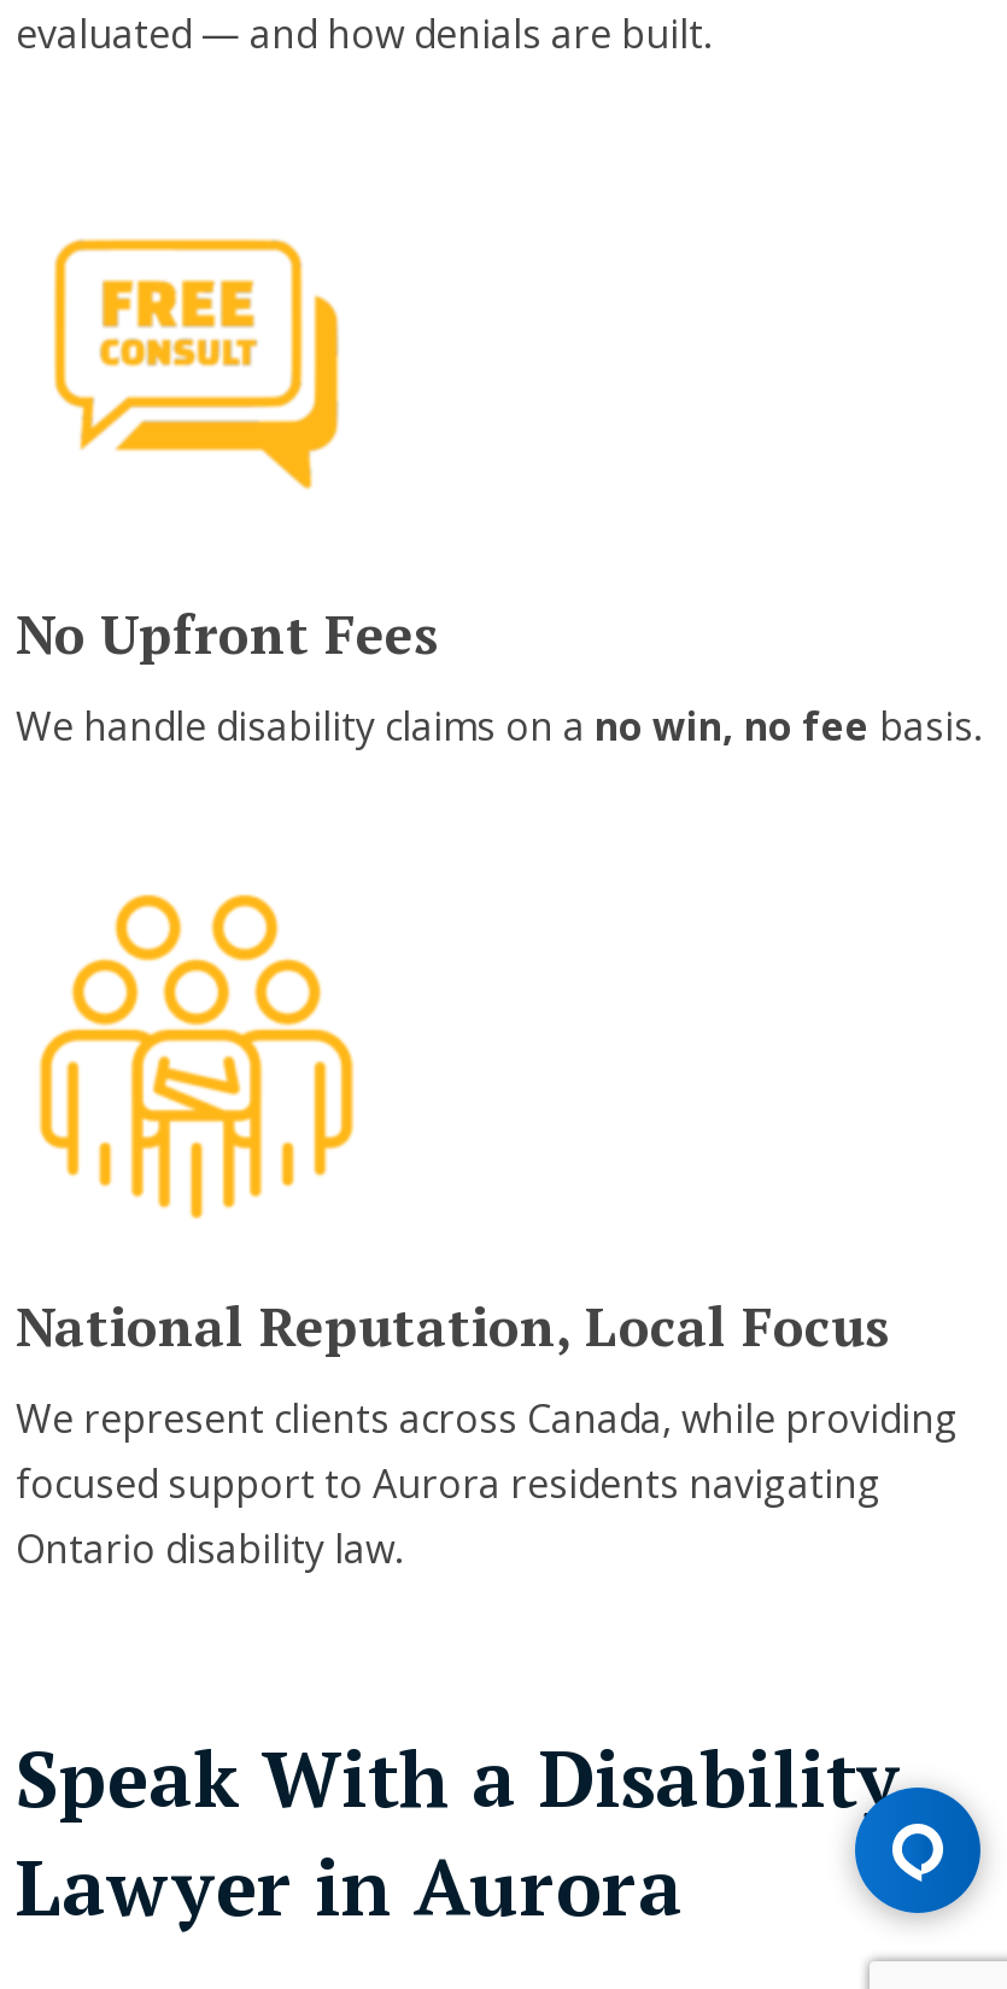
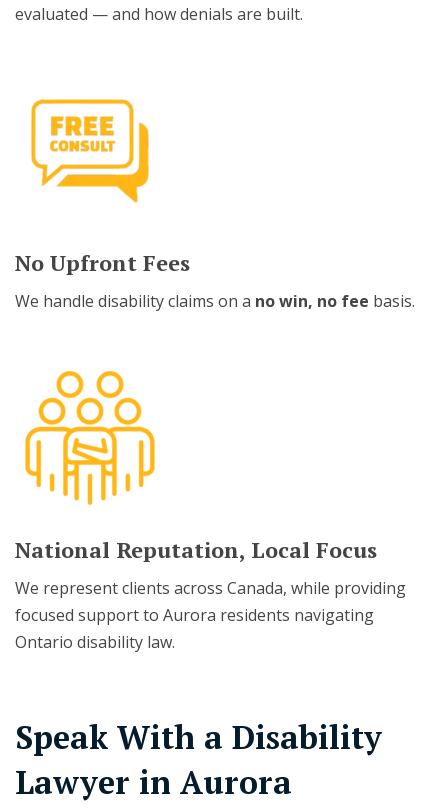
[850,1783,985,1923] [image] -> none

